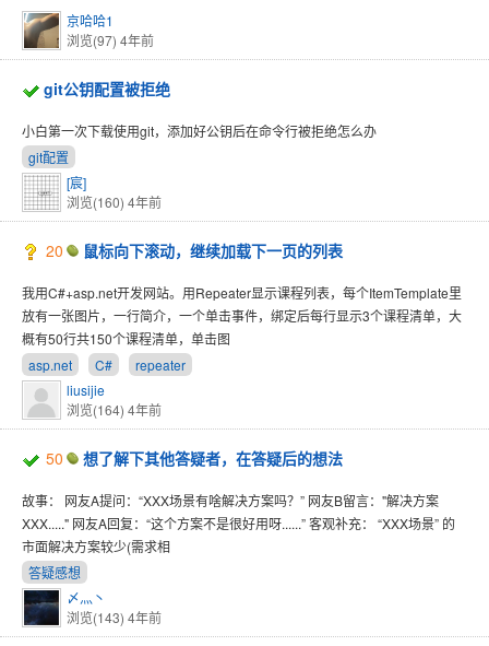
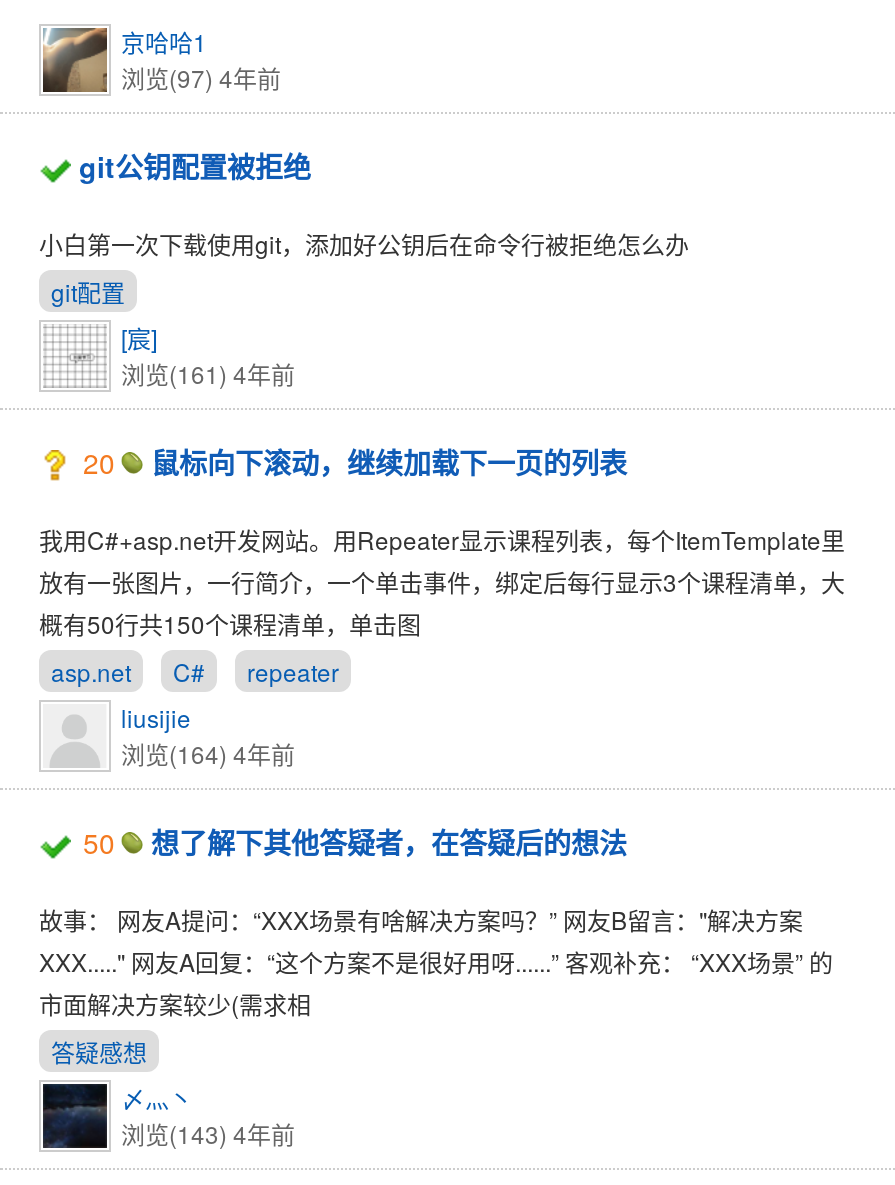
[67,192,162,211] 浏览(160) 4年前 -> [121,356,295,390] 浏览(161) 4年前

